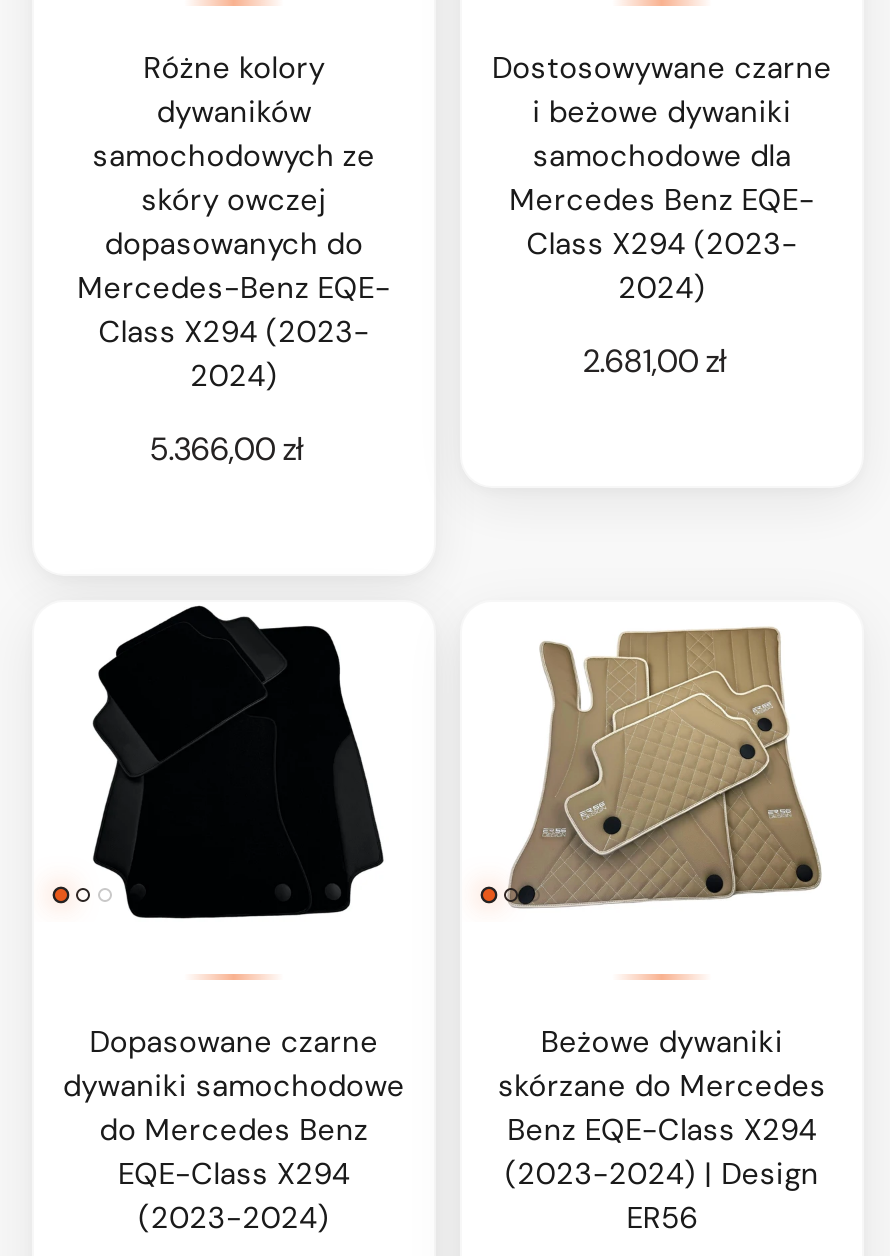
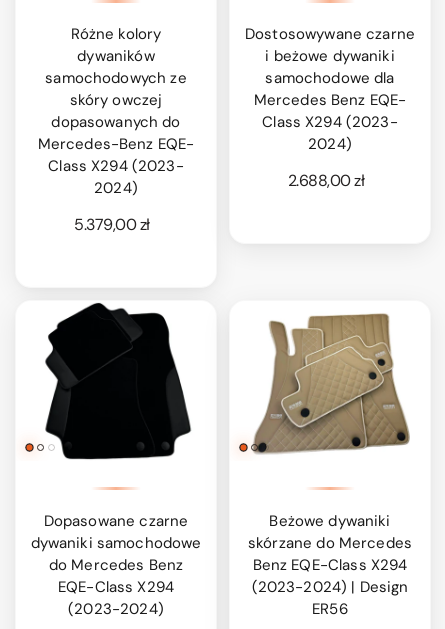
[582,341,726,383] 2.681,00 zł -> [288,170,364,191] 2.688,00 zł
[149,429,303,471] 5.366,00 zł -> [74,214,150,235] 5.379,00 zł

